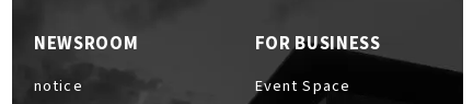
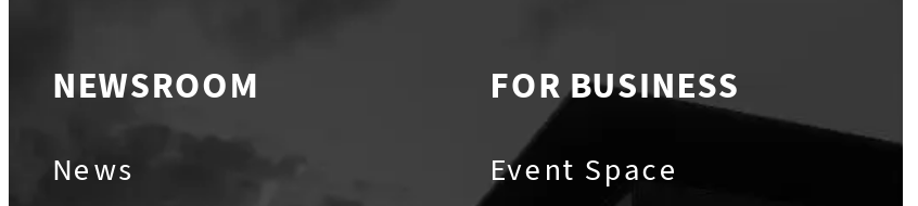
[34,74,83,97] notice -> [52,147,136,193] News

